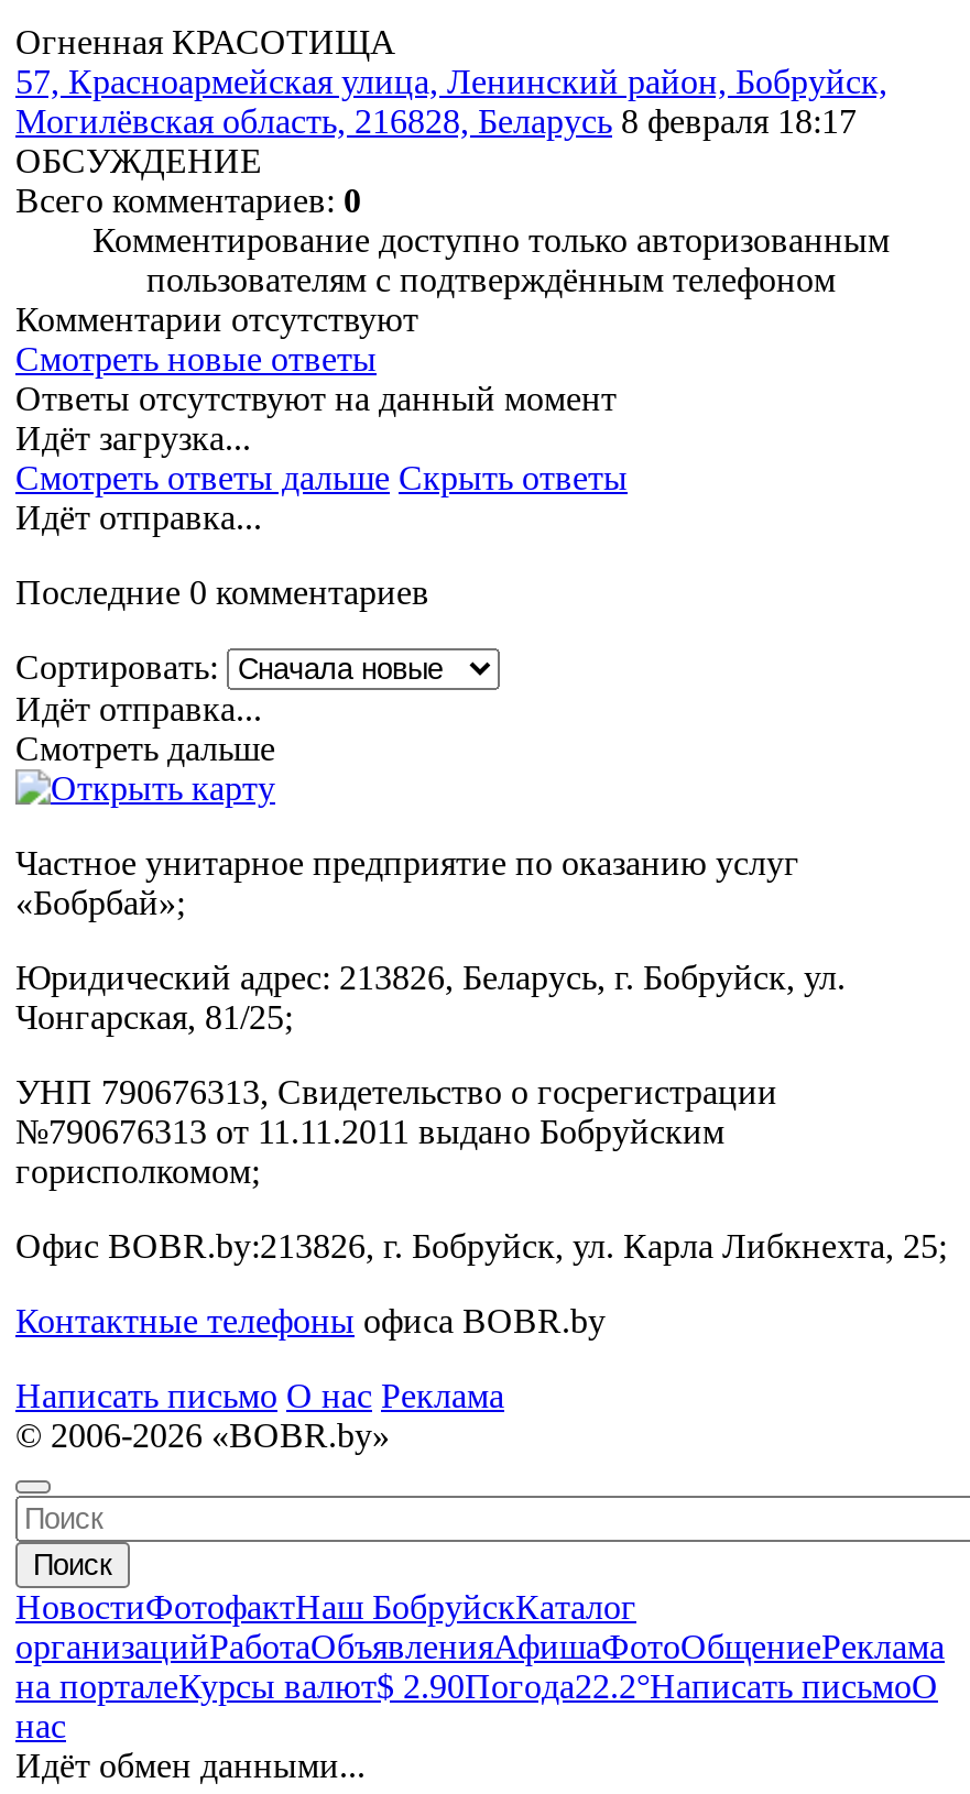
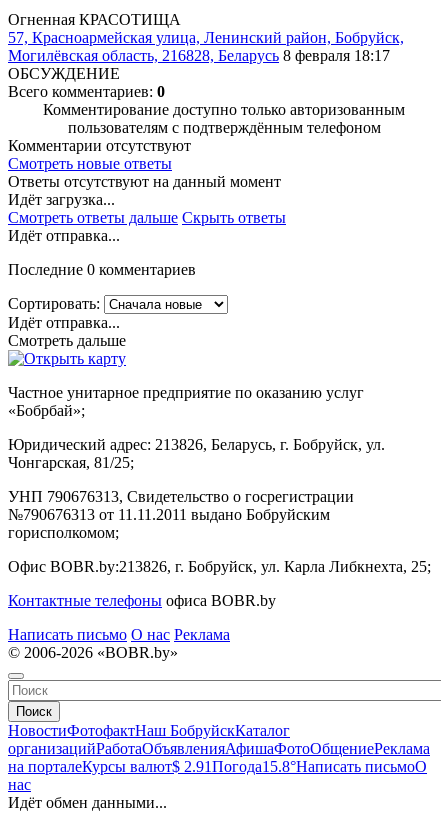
[15,1667,938,1705] на порталеКурсы валют$ 2.90Погода22.2°Написать письмоО -> [8,758,427,775] на порталеКурсы валют$ 2.91Погода15.8°Написать письмоО

